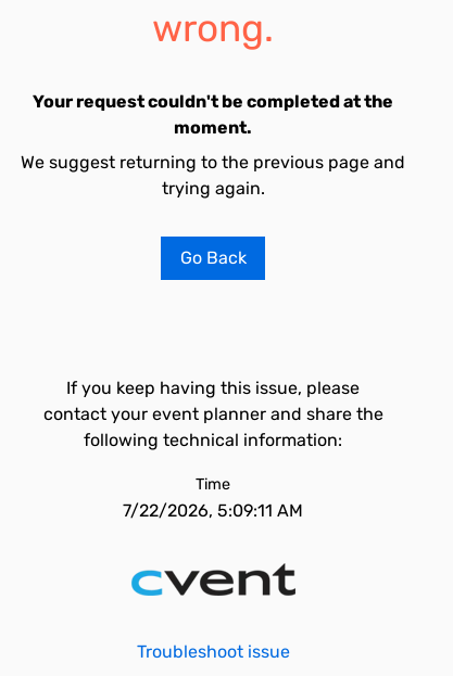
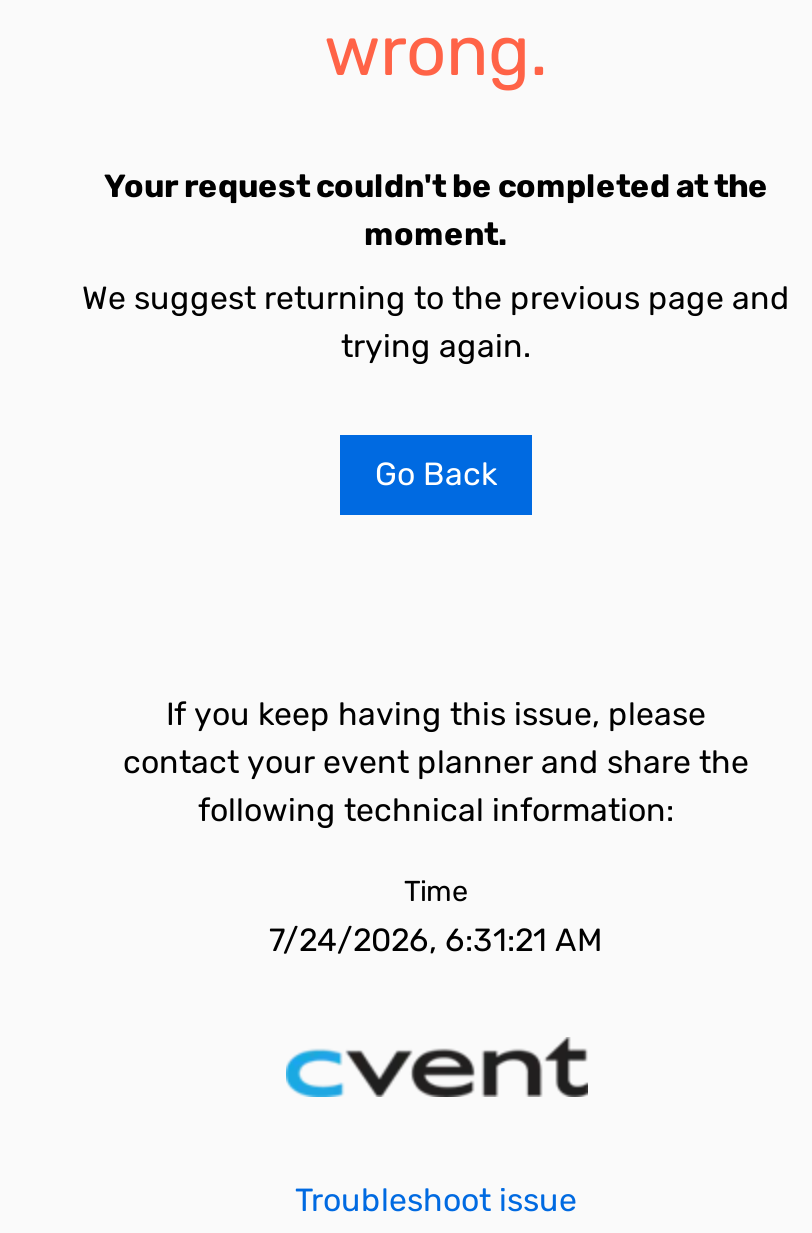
[123,500,303,521] 7/22/2026, 5:09:11 AM -> [269,921,603,959] 7/24/2026, 6:31:21 AM

